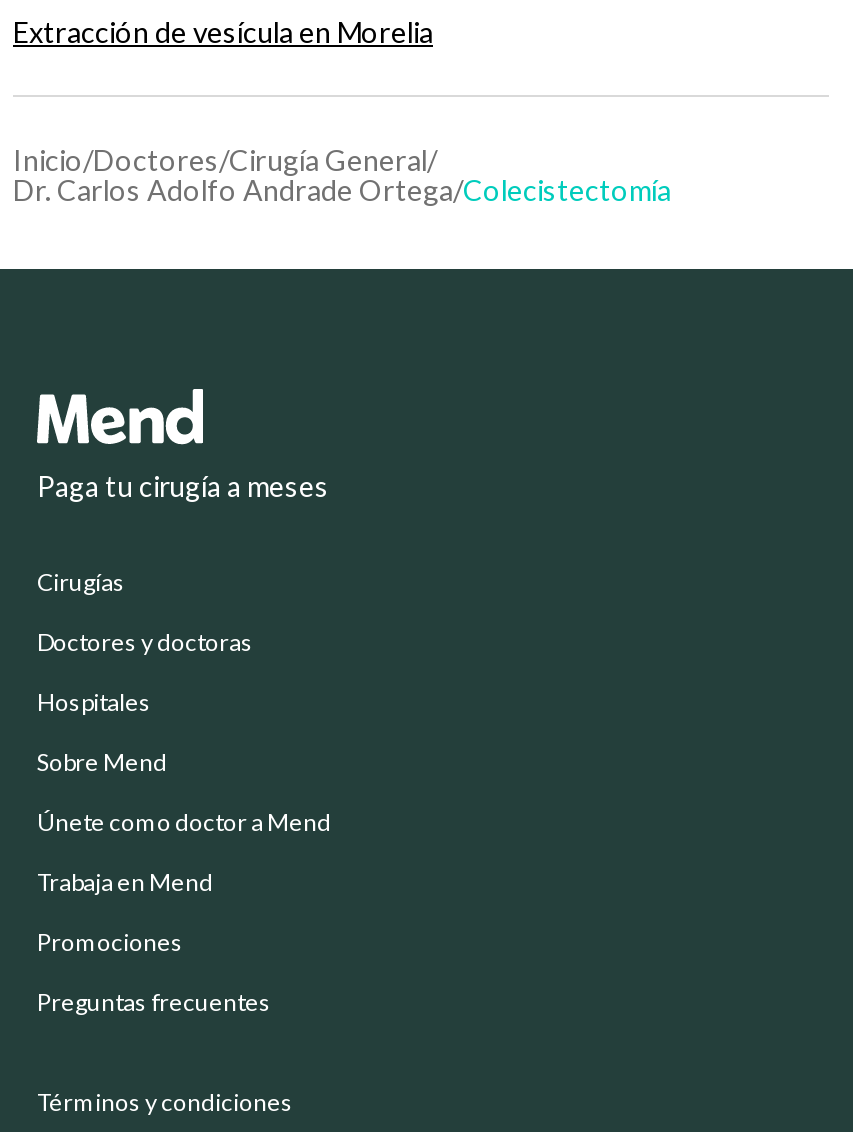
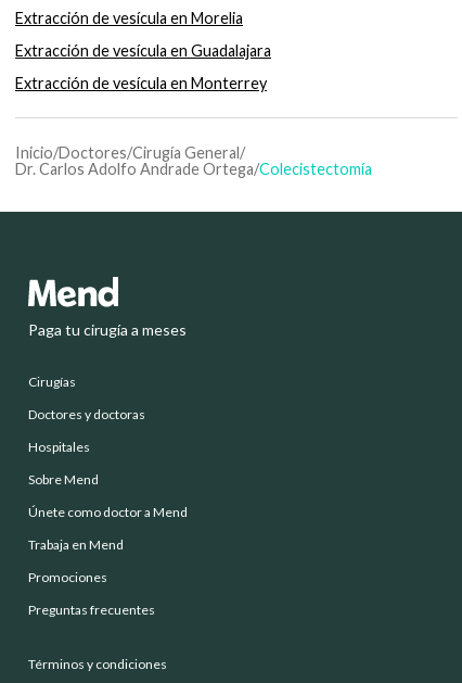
none -> [15,41,271,92] Extracción de vesícula en Guadalajara | Extracción de vesícula en Monterrey

